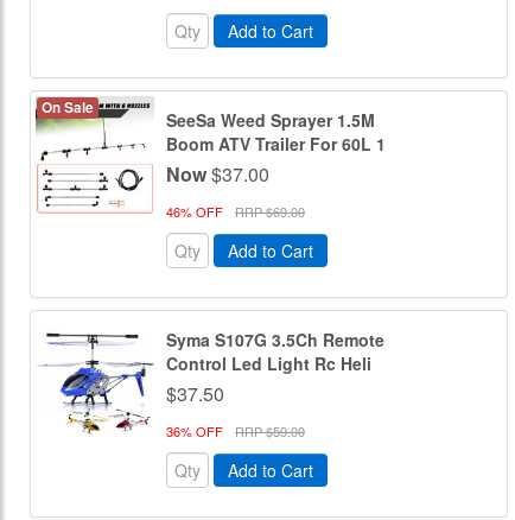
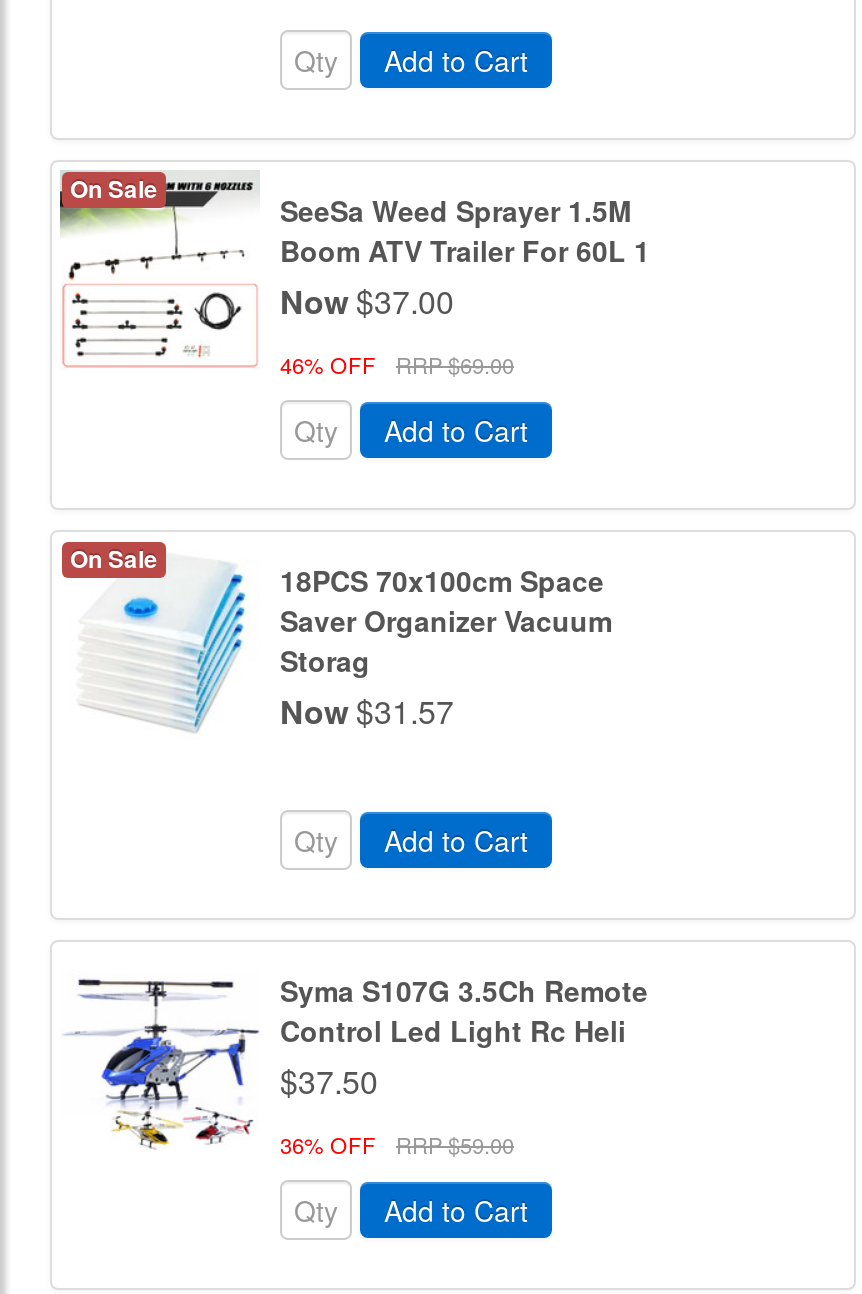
none -> [70,542,246,730] [image] | On Sale
none -> [280,560,612,860] 18PCS 70x100cm Space | Saver Organizer Vacuum | Storag | Now $31.57 | Add to Cart

